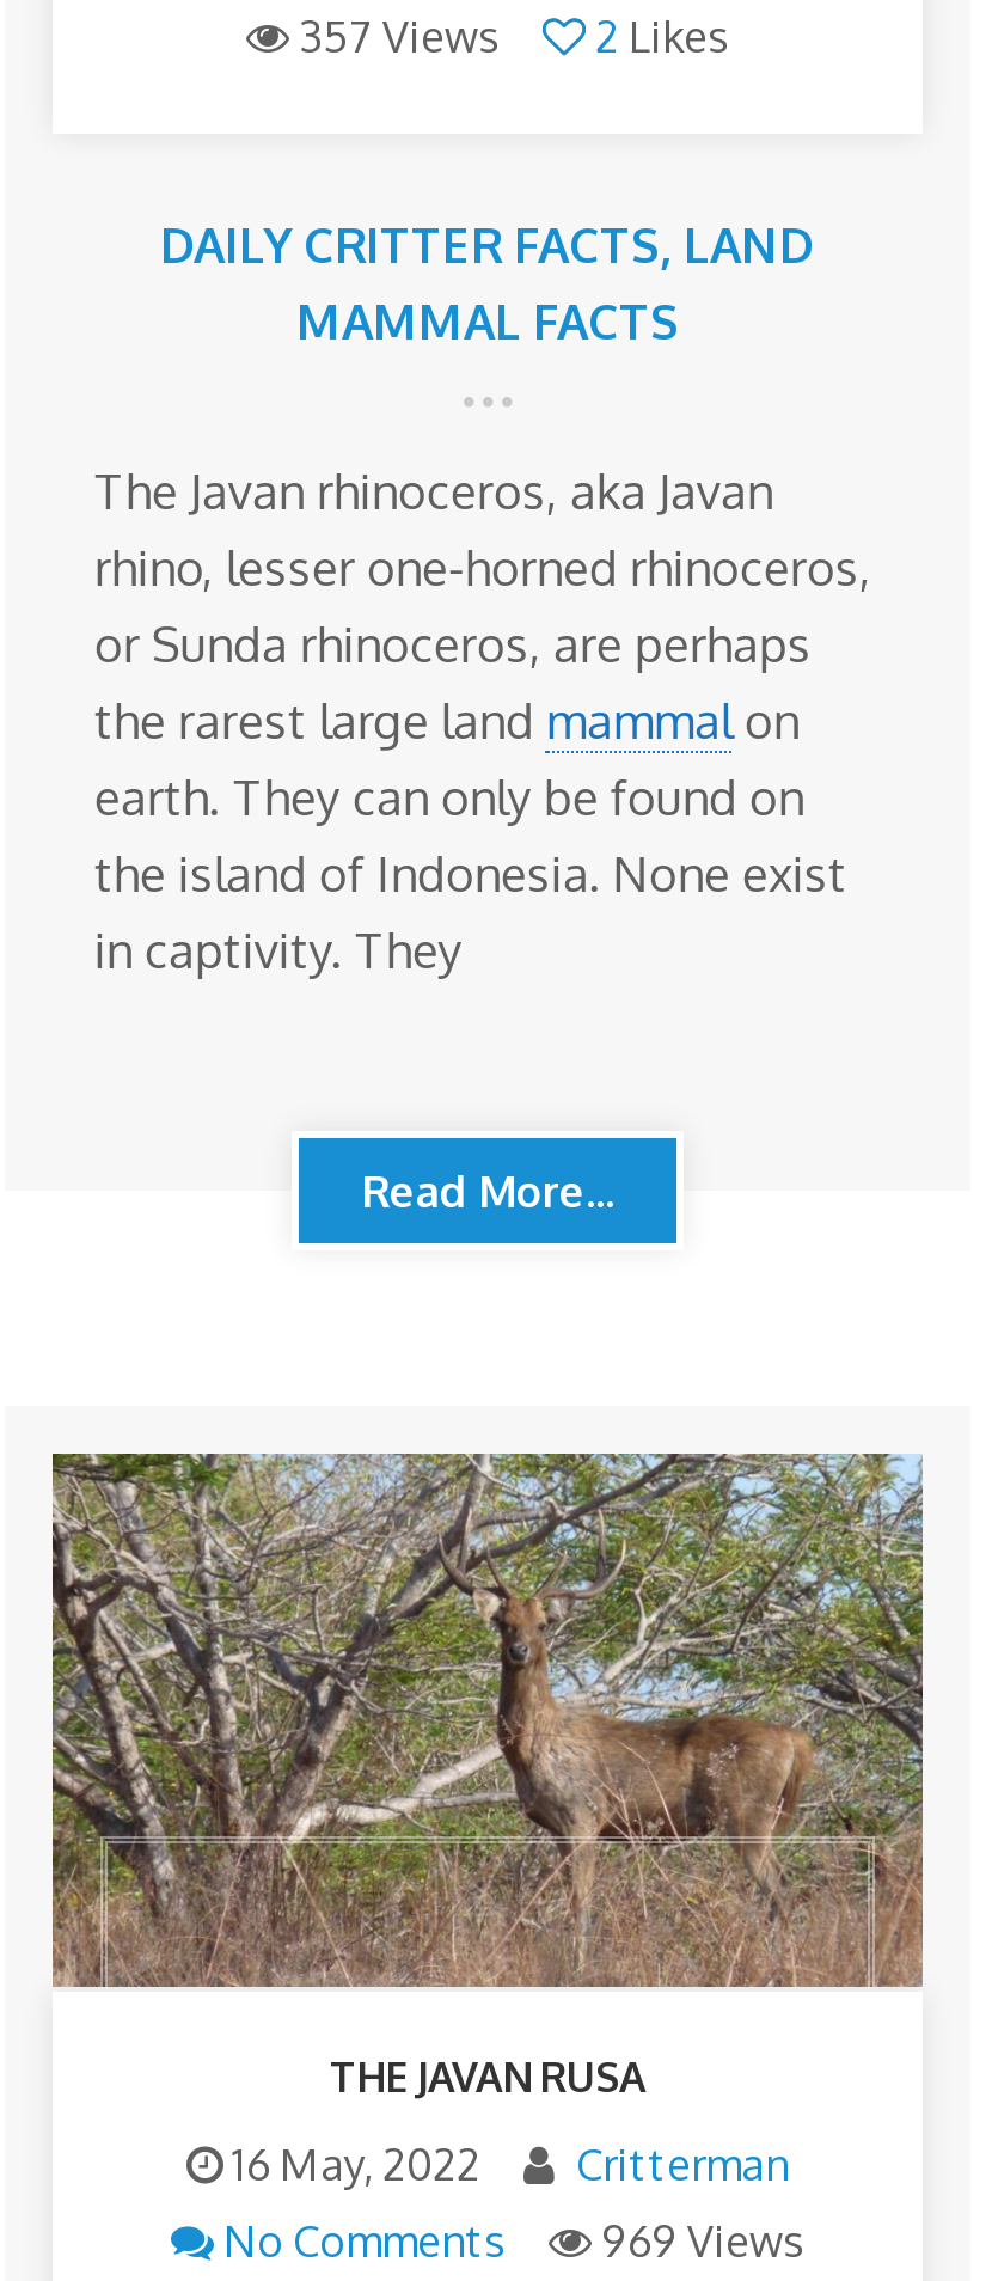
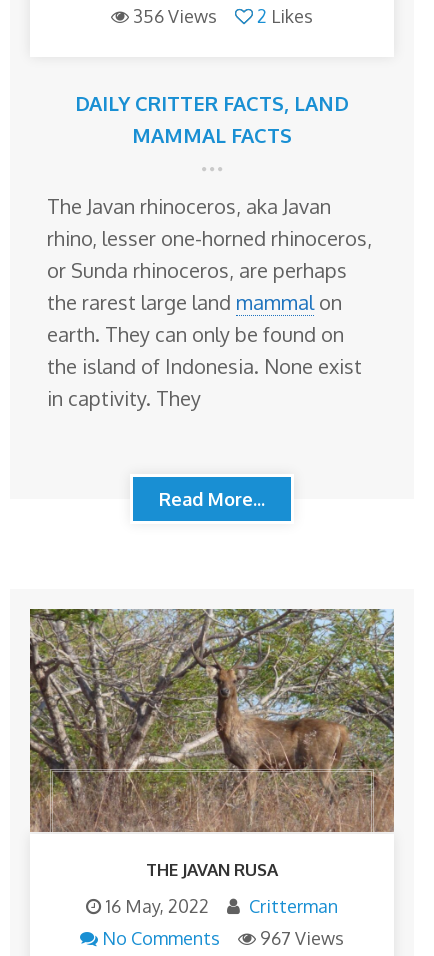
[299,11,729,63] 357 Views 2 Likes -> [133,5,313,27] 356 Views 2 Likes
[223,2213,804,2265] No Comments 969 Views -> [102,926,344,948] No Comments 967 Views

